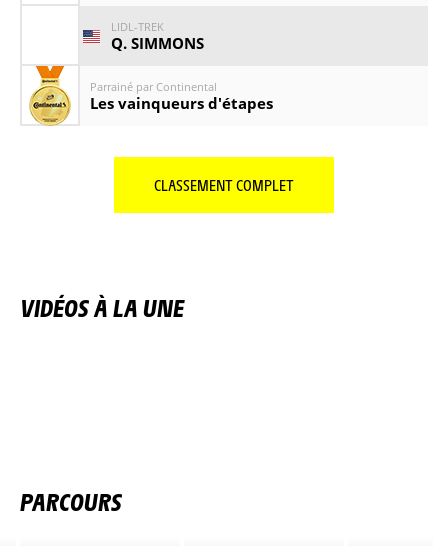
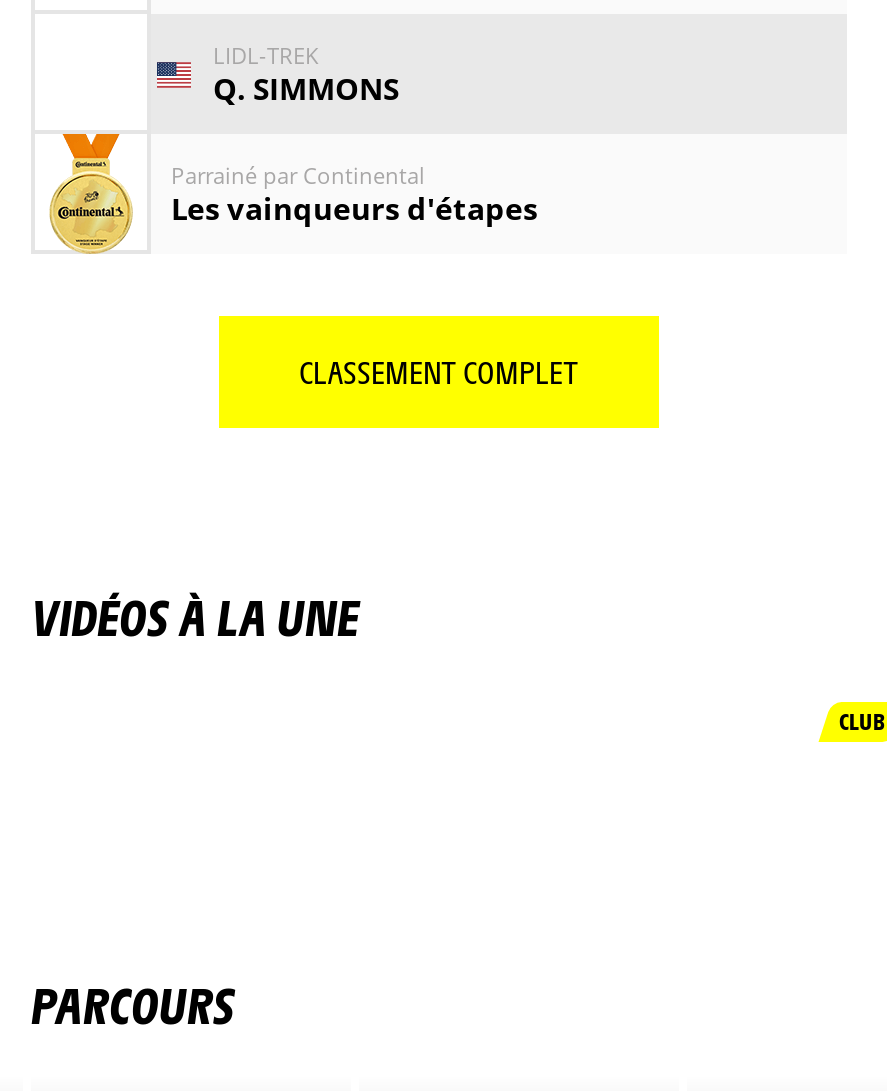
none -> [839,707,885,737] CLUB

